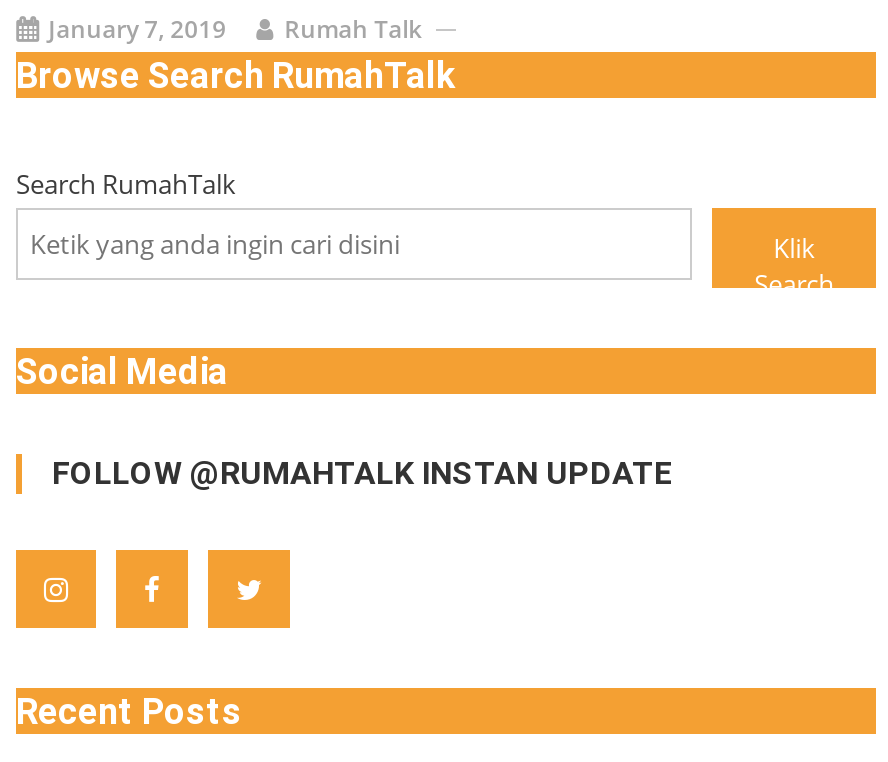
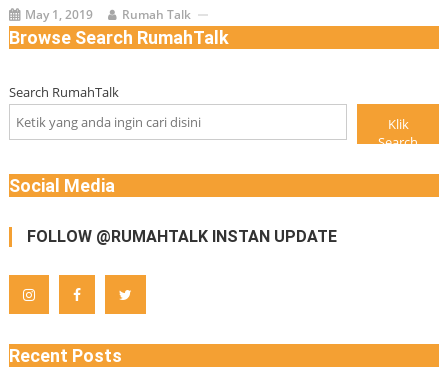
[48,12,422,46] January 7, 2019 Rumah Talk -> [25,6,191,23] May 1, 2019 Rumah Talk

